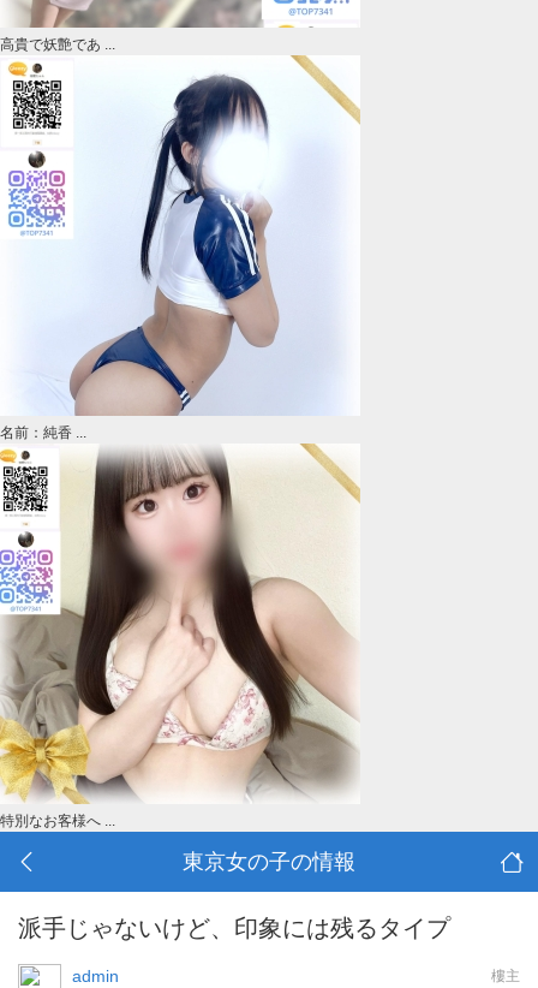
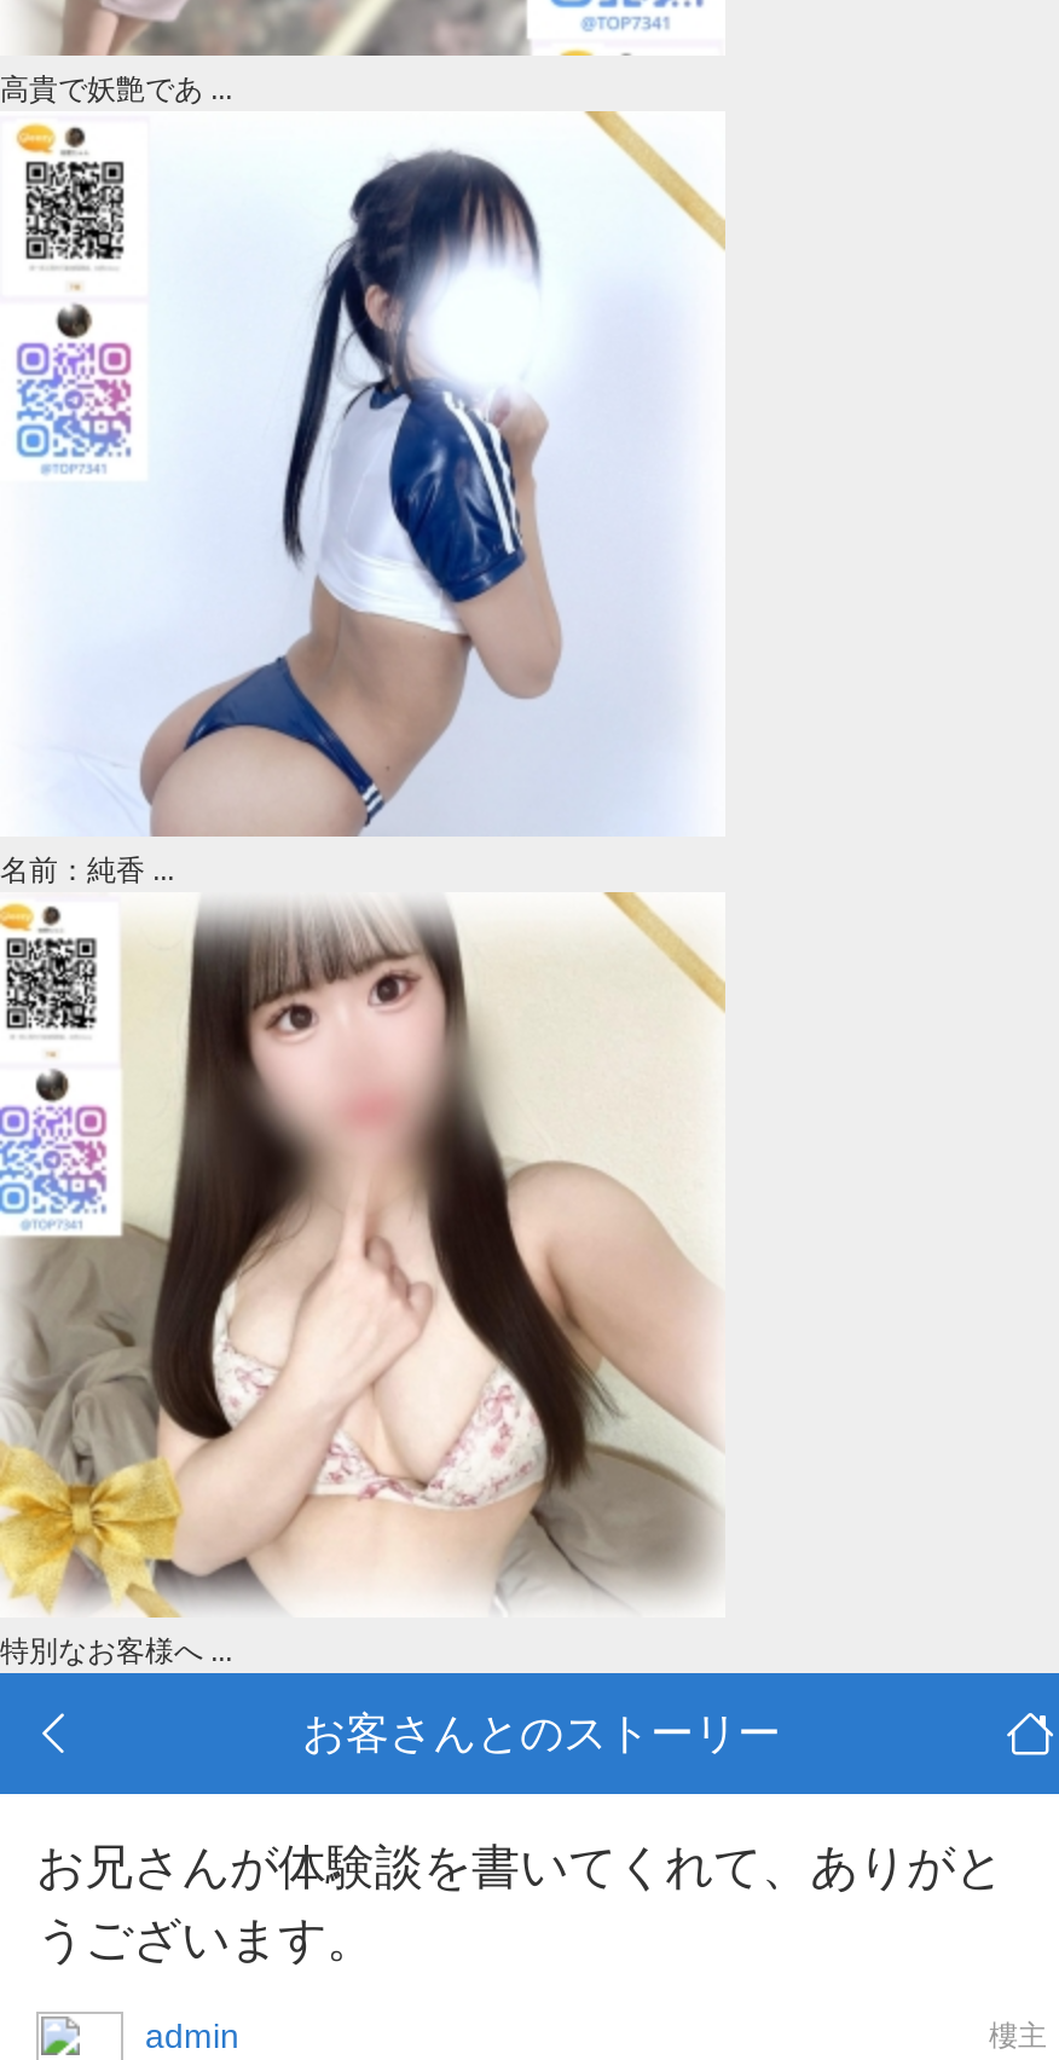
[183,850,355,874] 東京女の子の情報 -> [302,1709,781,1758] お客さんとのストーリー
[18,915,450,941] 派手じゃないけど、印象には残るタイプ -> [36,1840,1003,1966] お兄さんが体験談を書いてくれて、ありがと | うございます。

